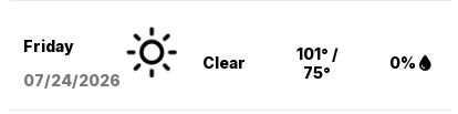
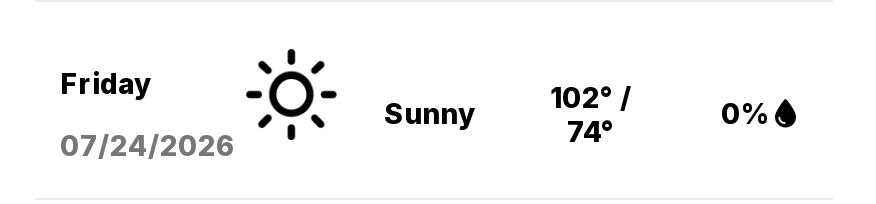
[203,45,339,82] Clear | 101° / | 75° -> [384,81,632,149] Sunny | 102° / | 74°

